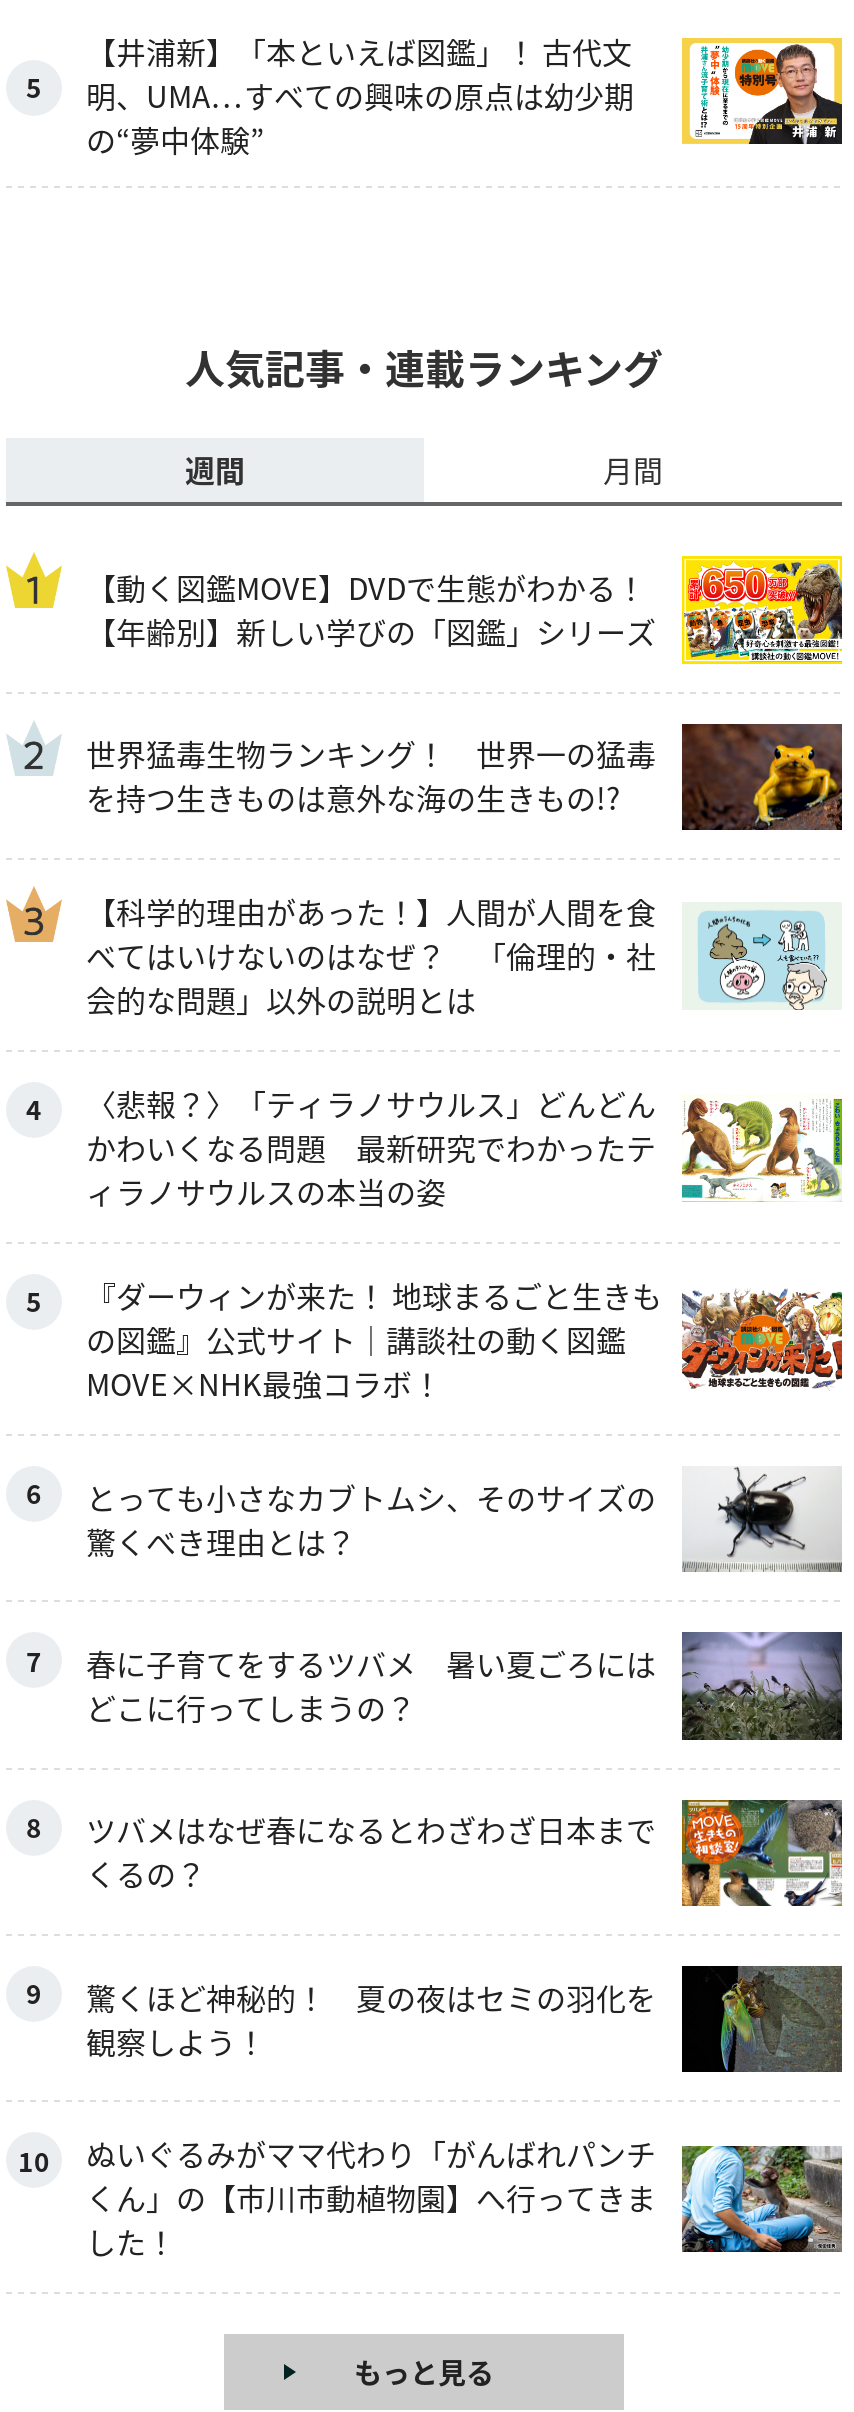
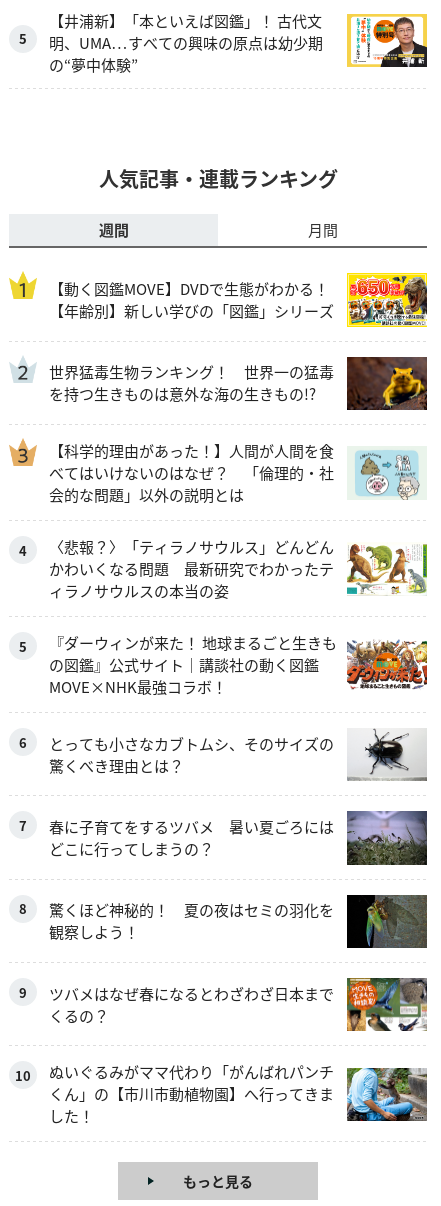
moved [86,1798,844,1908] -> [49,977,428,1032]: [image] | ツバメはなぜ春になるとわざわざ日本まで | くるの？
moved [86,1964,844,2074] -> [49,894,428,949]: [image] | 驚くほど神秘的！ 夏の夜はセミの羽化を | 観察しよう！

